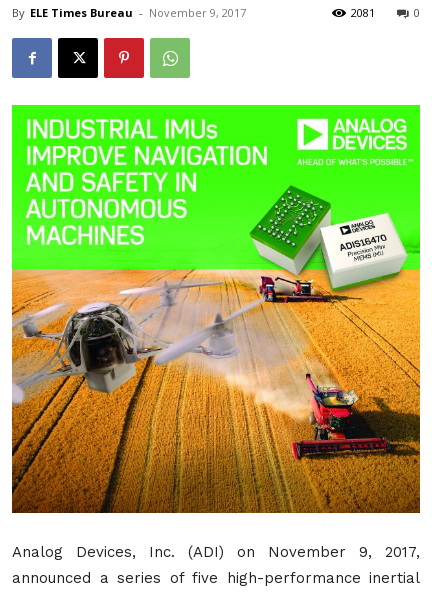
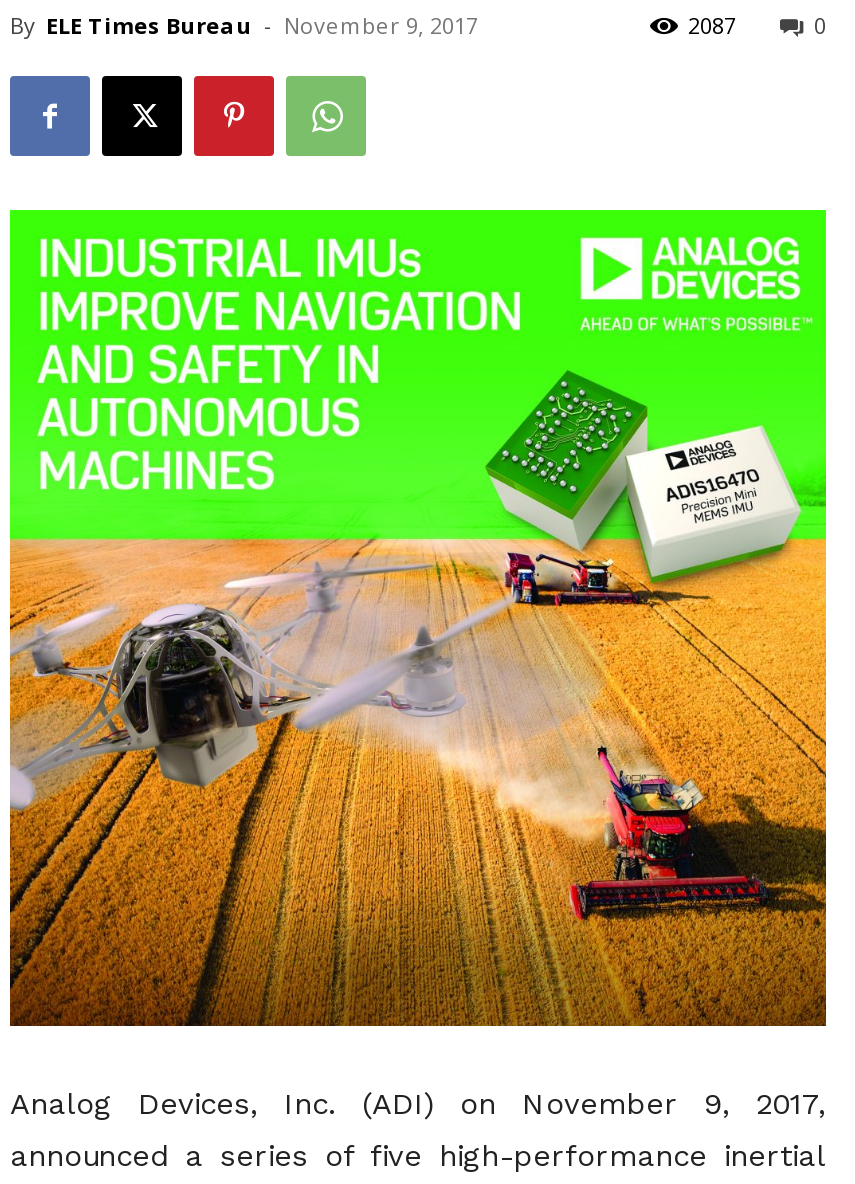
[351,5,375,20] 2081 -> [688,10,736,40] 2087

